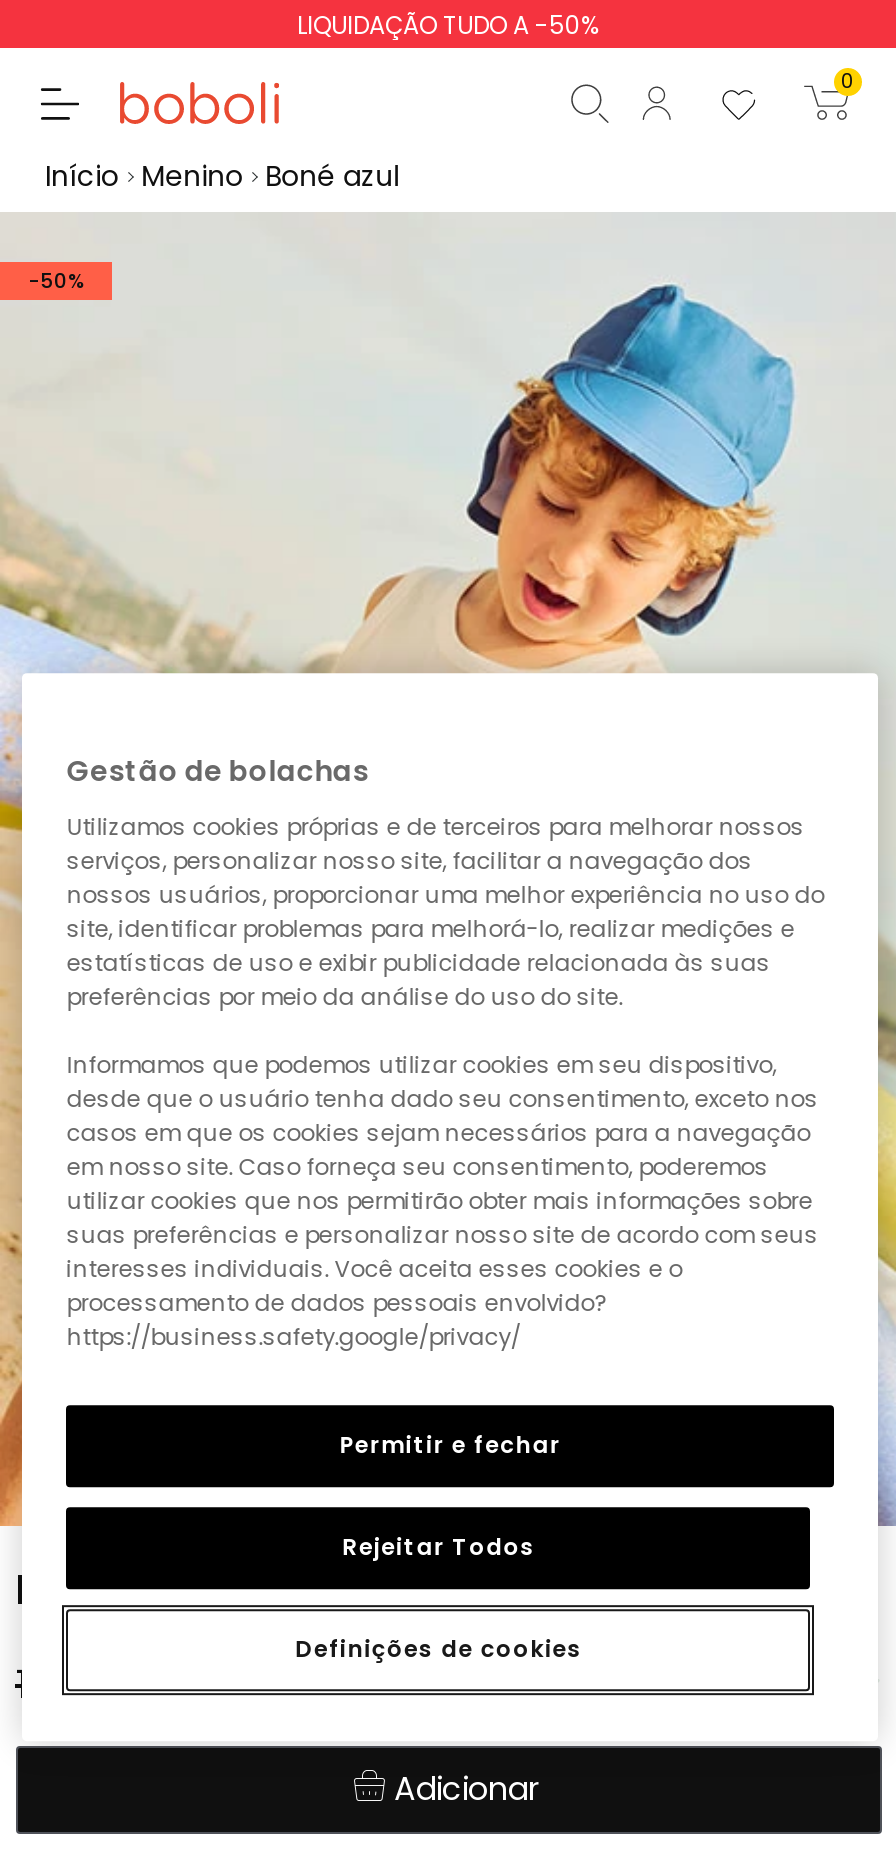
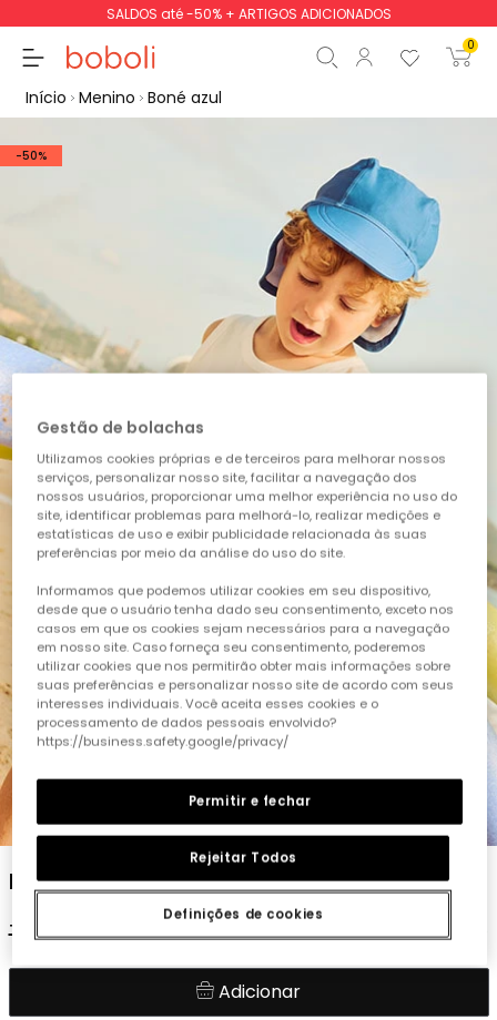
[297,8,599,42] LIQUIDAÇÃO TUDO A -50% -> [106,4,391,23] SALDOS até -50% + ARTIGOS ADICIONADOS

